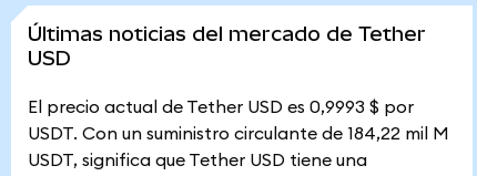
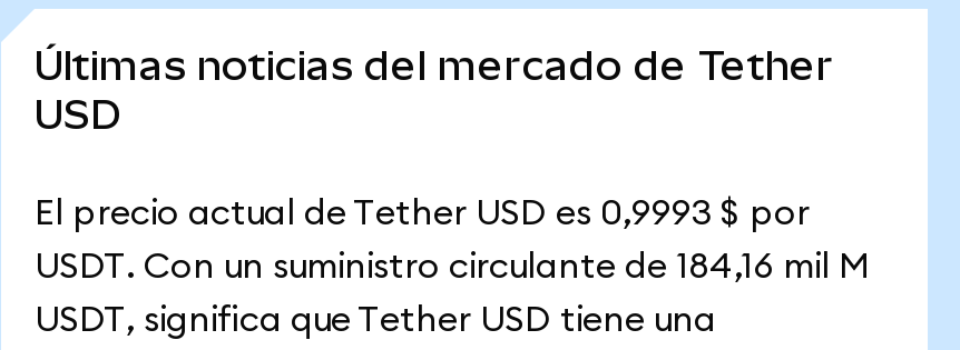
[28,125,449,143] USDT. Con un suministro circulante de 184,22 mil M -> [35,249,872,284] USDT. Con un suministro circulante de 184,16 mil M

